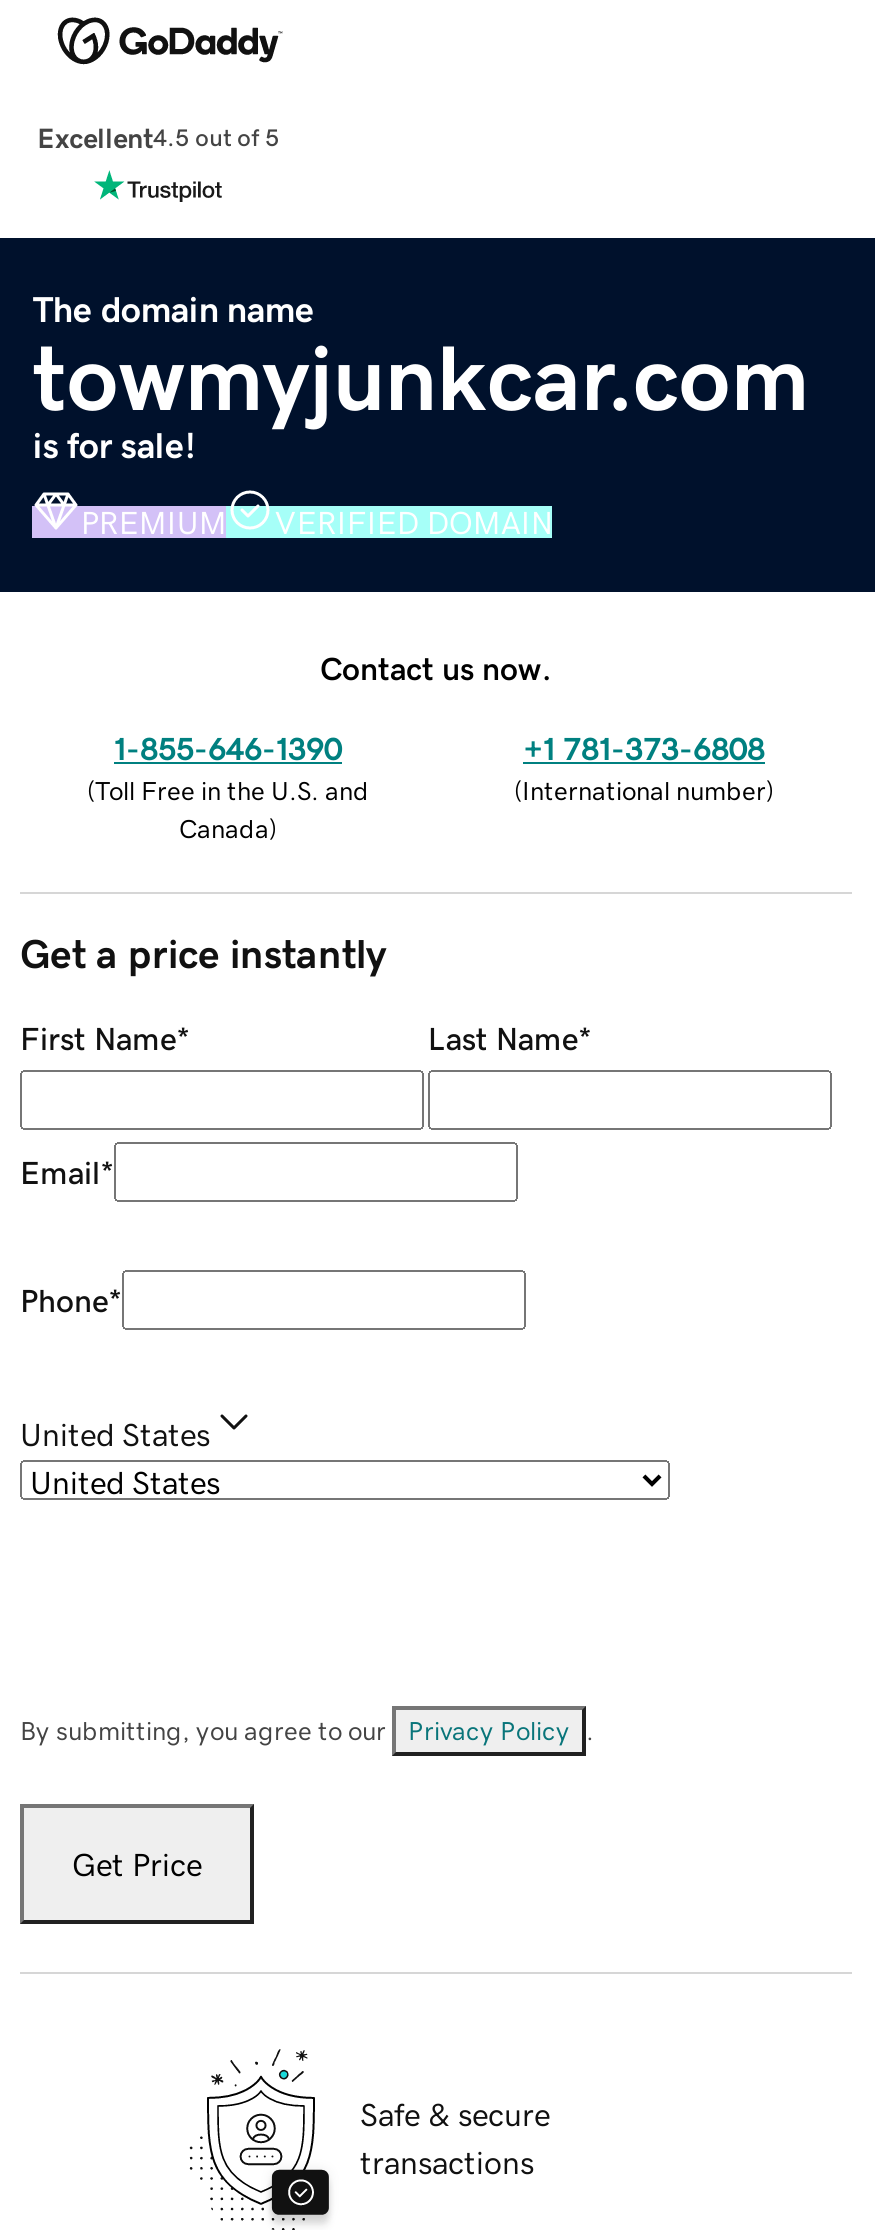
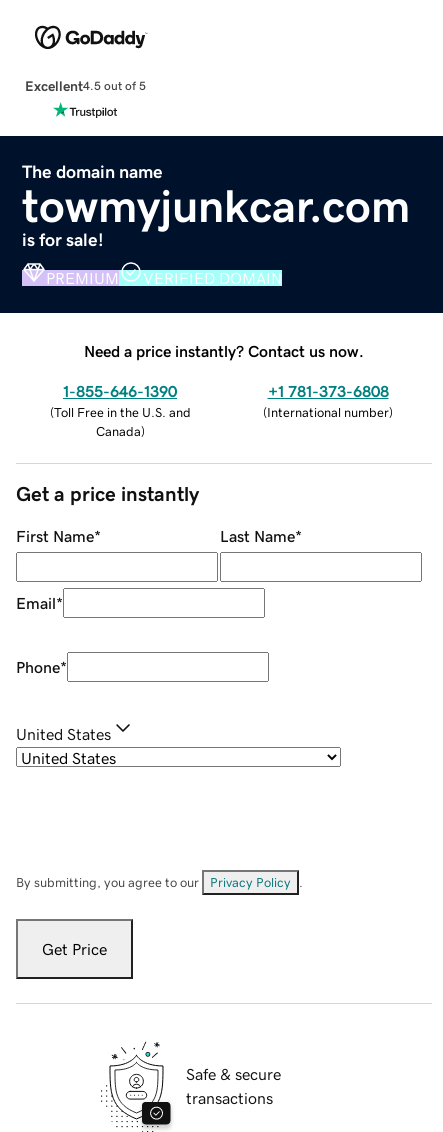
[320,651,552,683] Contact us now. -> [84,343,364,359] Need a price instantly? Contact us now.

